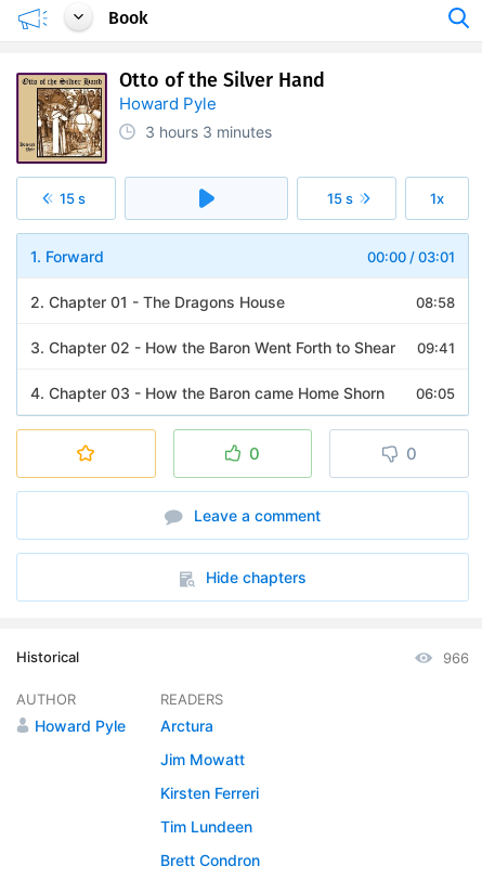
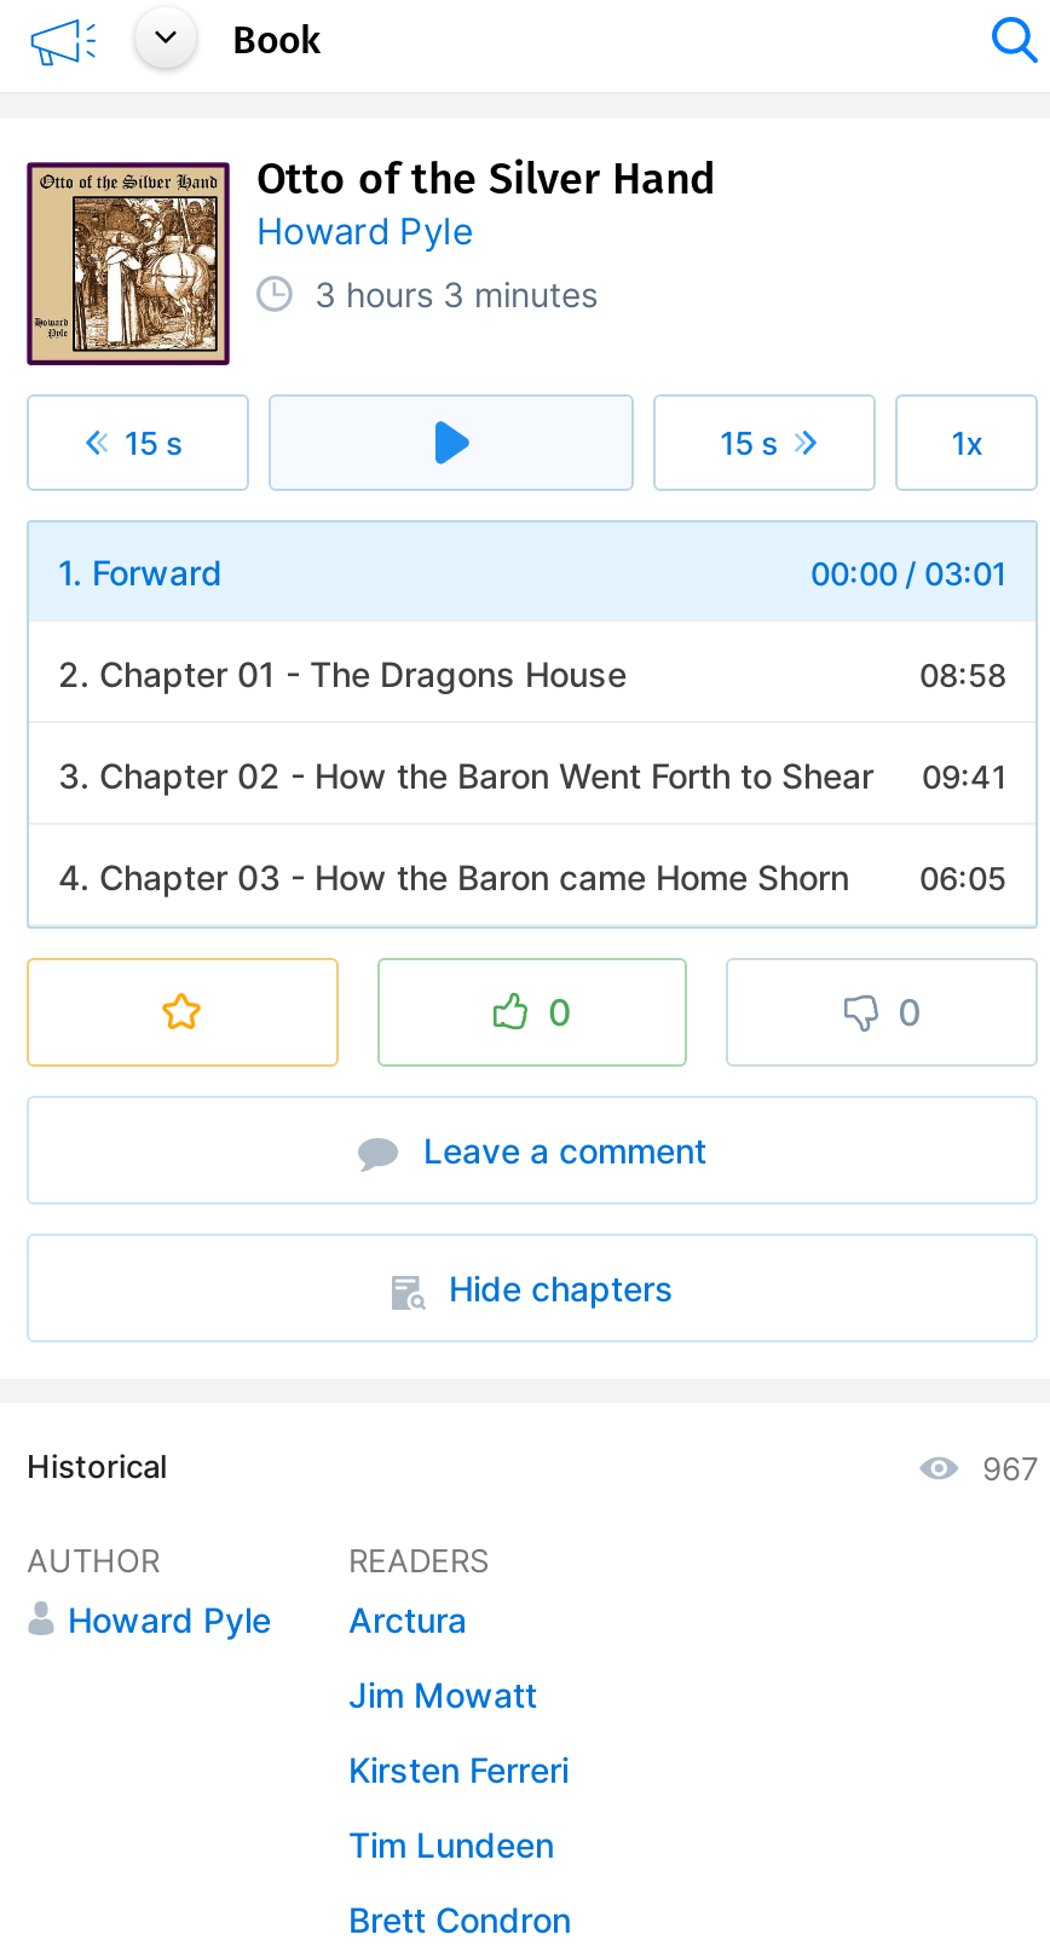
[439,649,469,667] 966 -> [973,1449,1038,1488] 967

